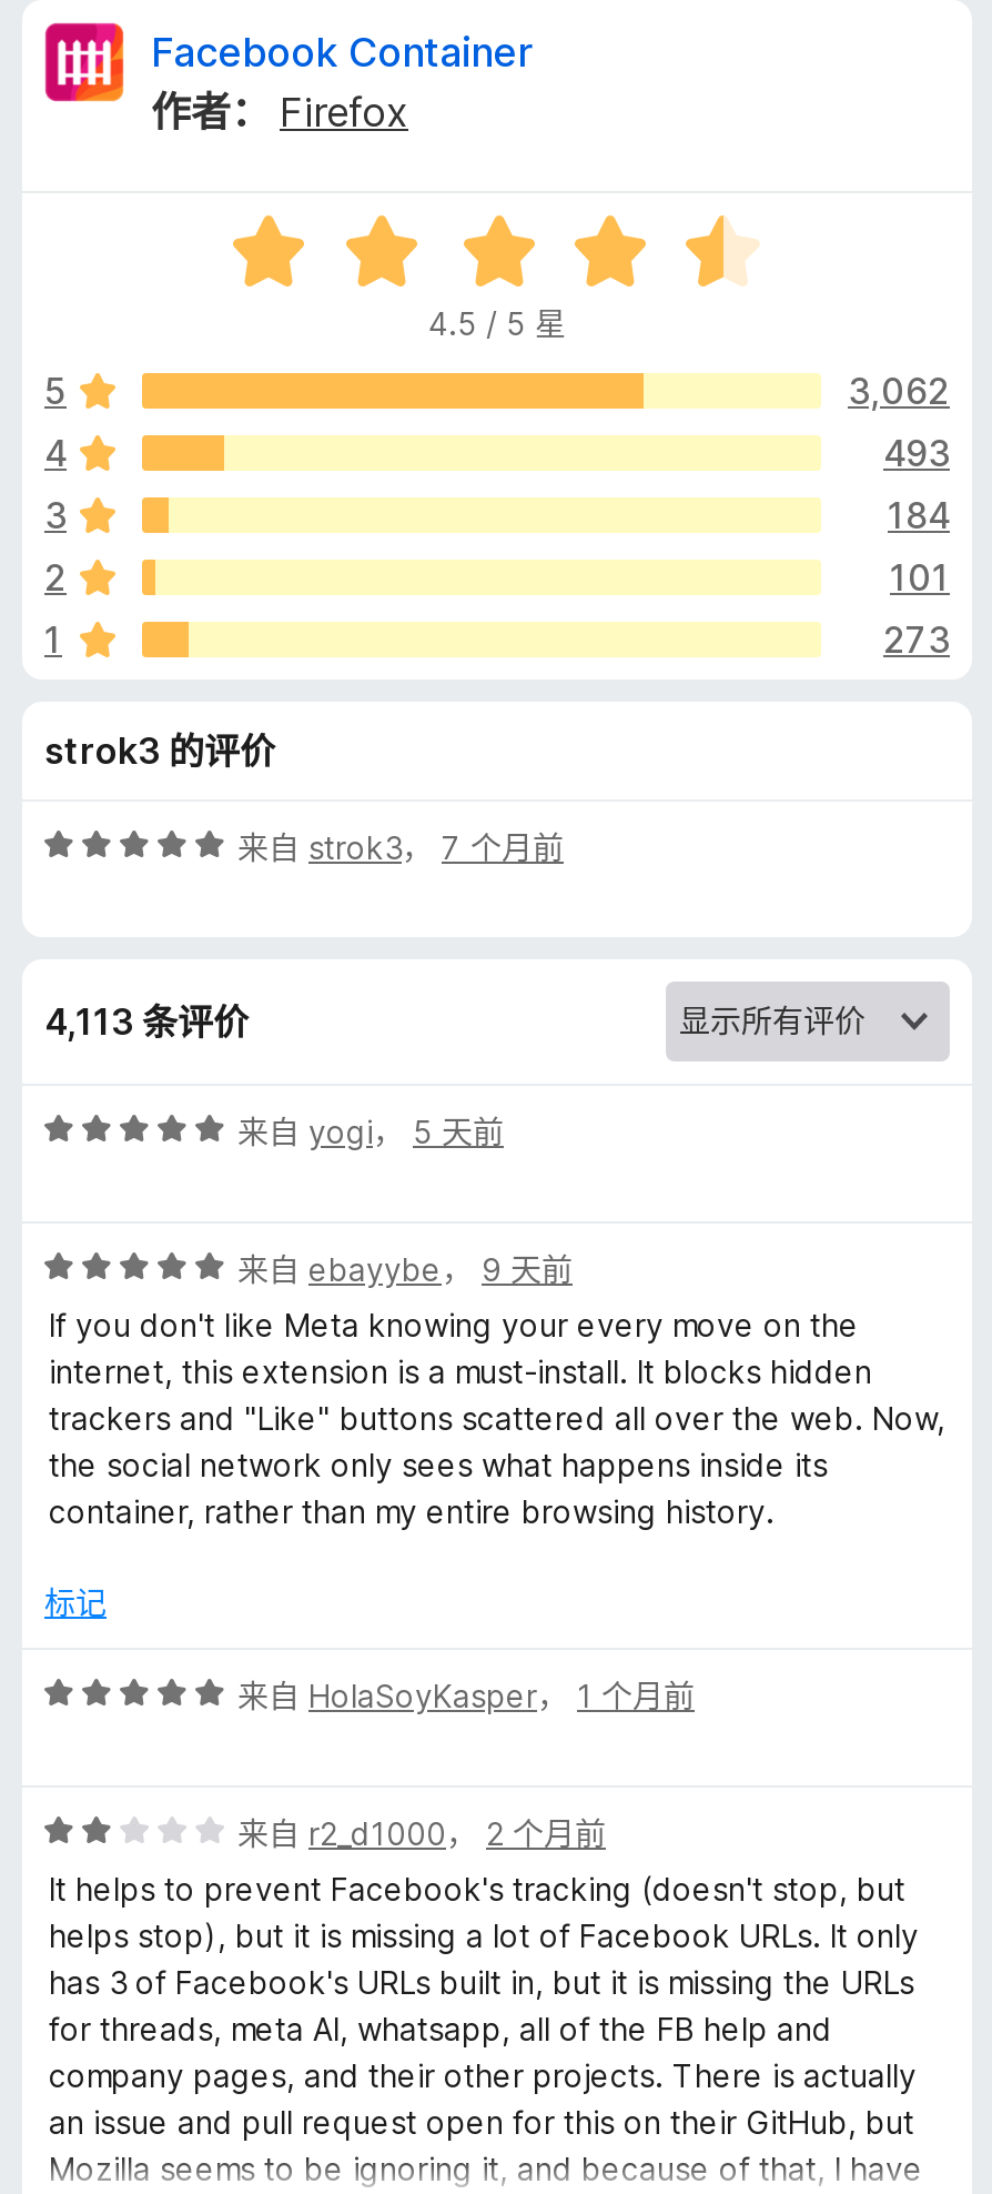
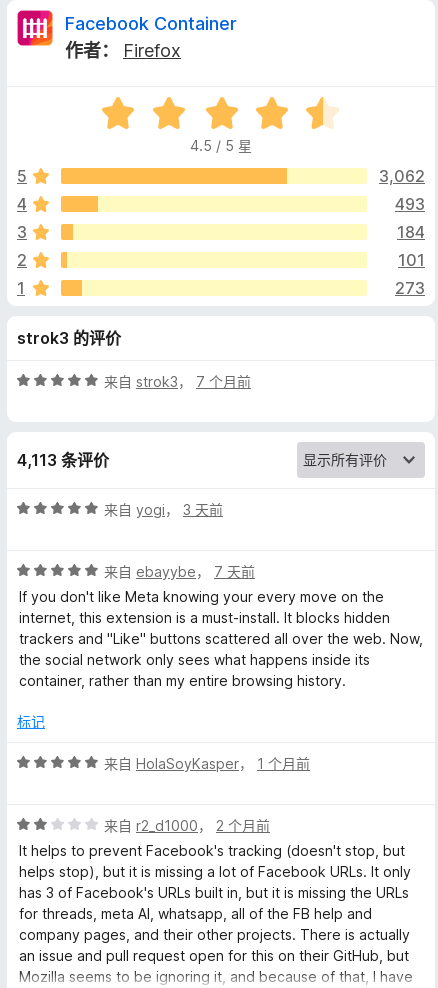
[237,1113,504,1150] 来自yogi，5 天前 -> [104,501,223,518] 来自yogi，3 天前
[237,1250,573,1288] 来自ebayybe，9 天前 -> [104,563,255,580] 来自ebayybe，7 天前

